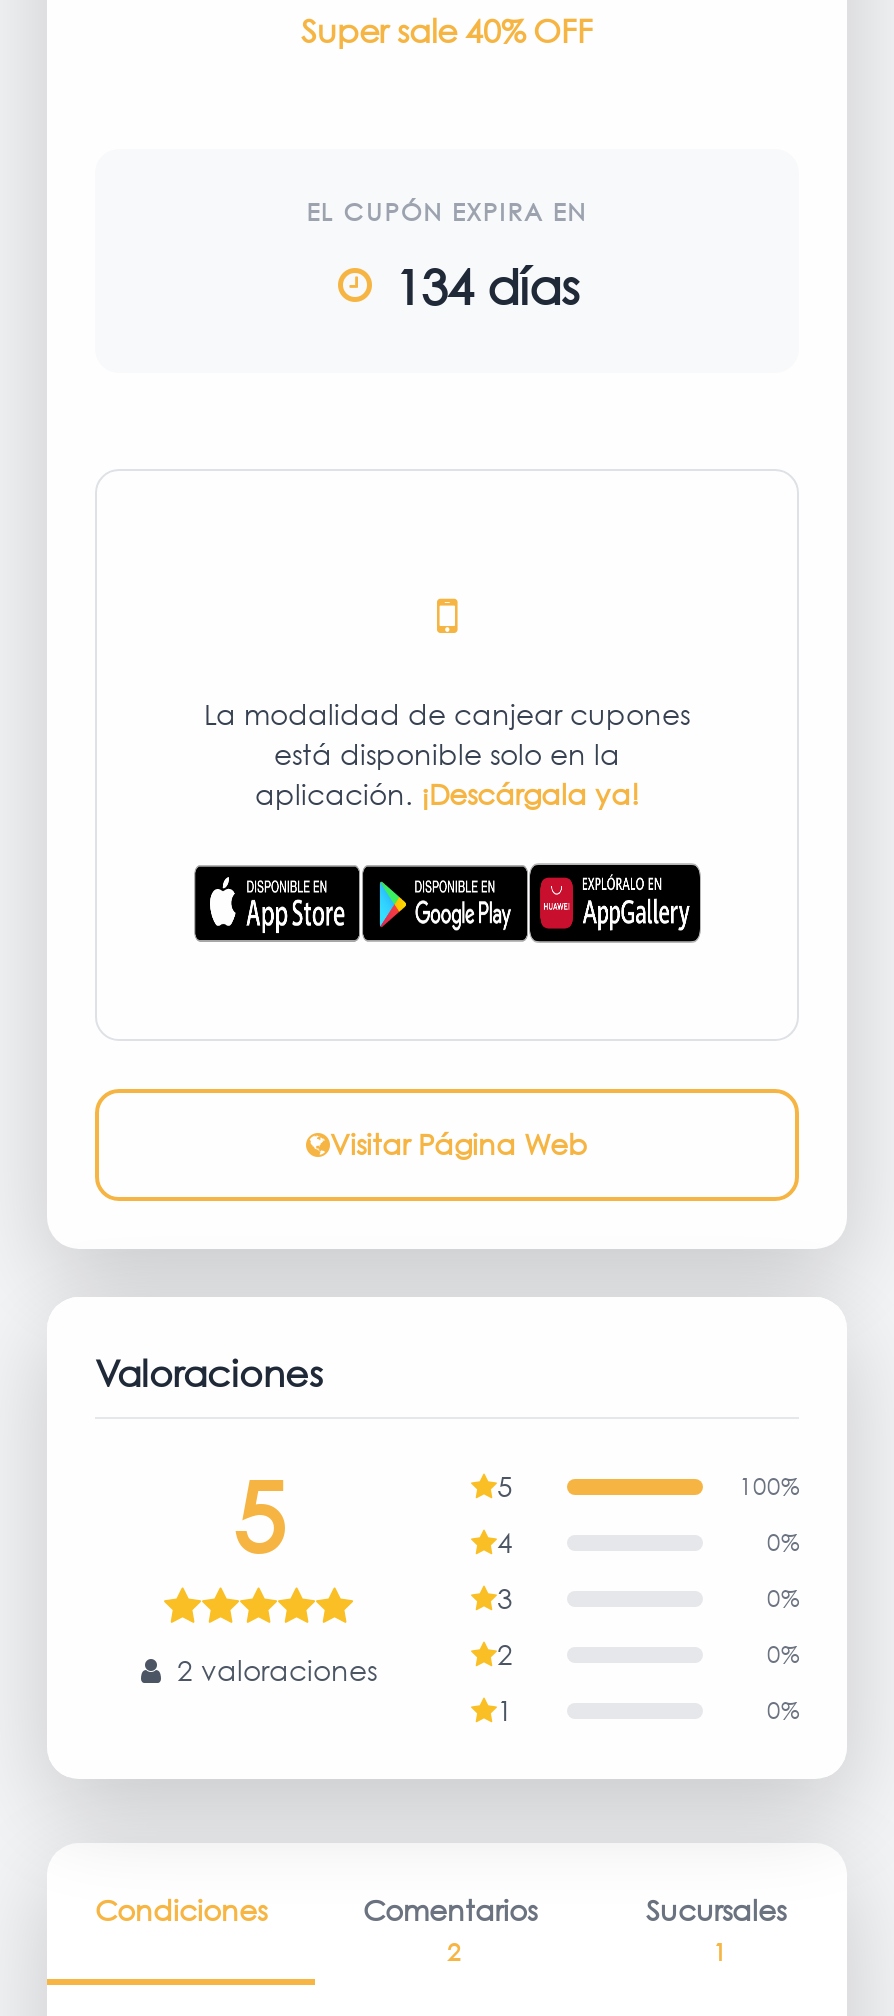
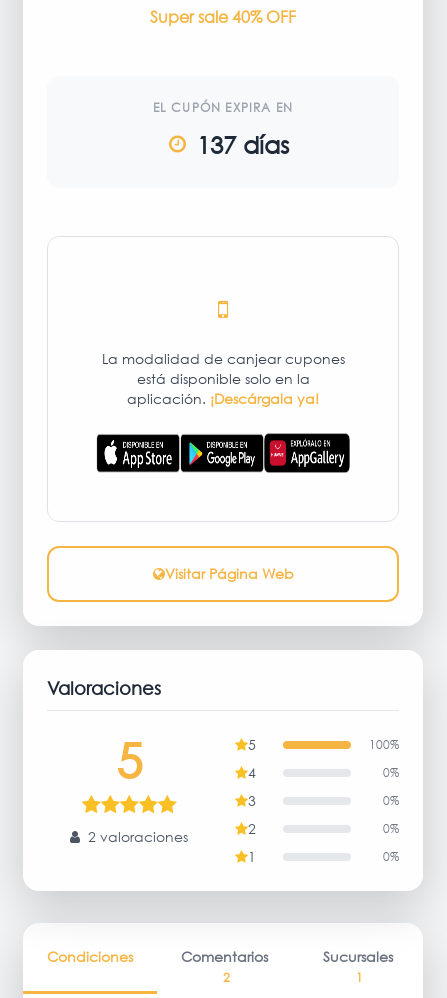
[395,255,579,315] 134 días -> [197,129,289,159] 137 días

